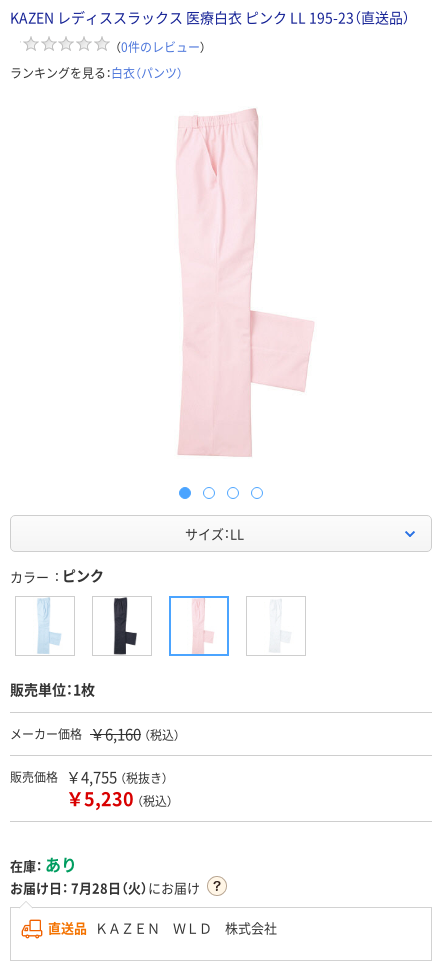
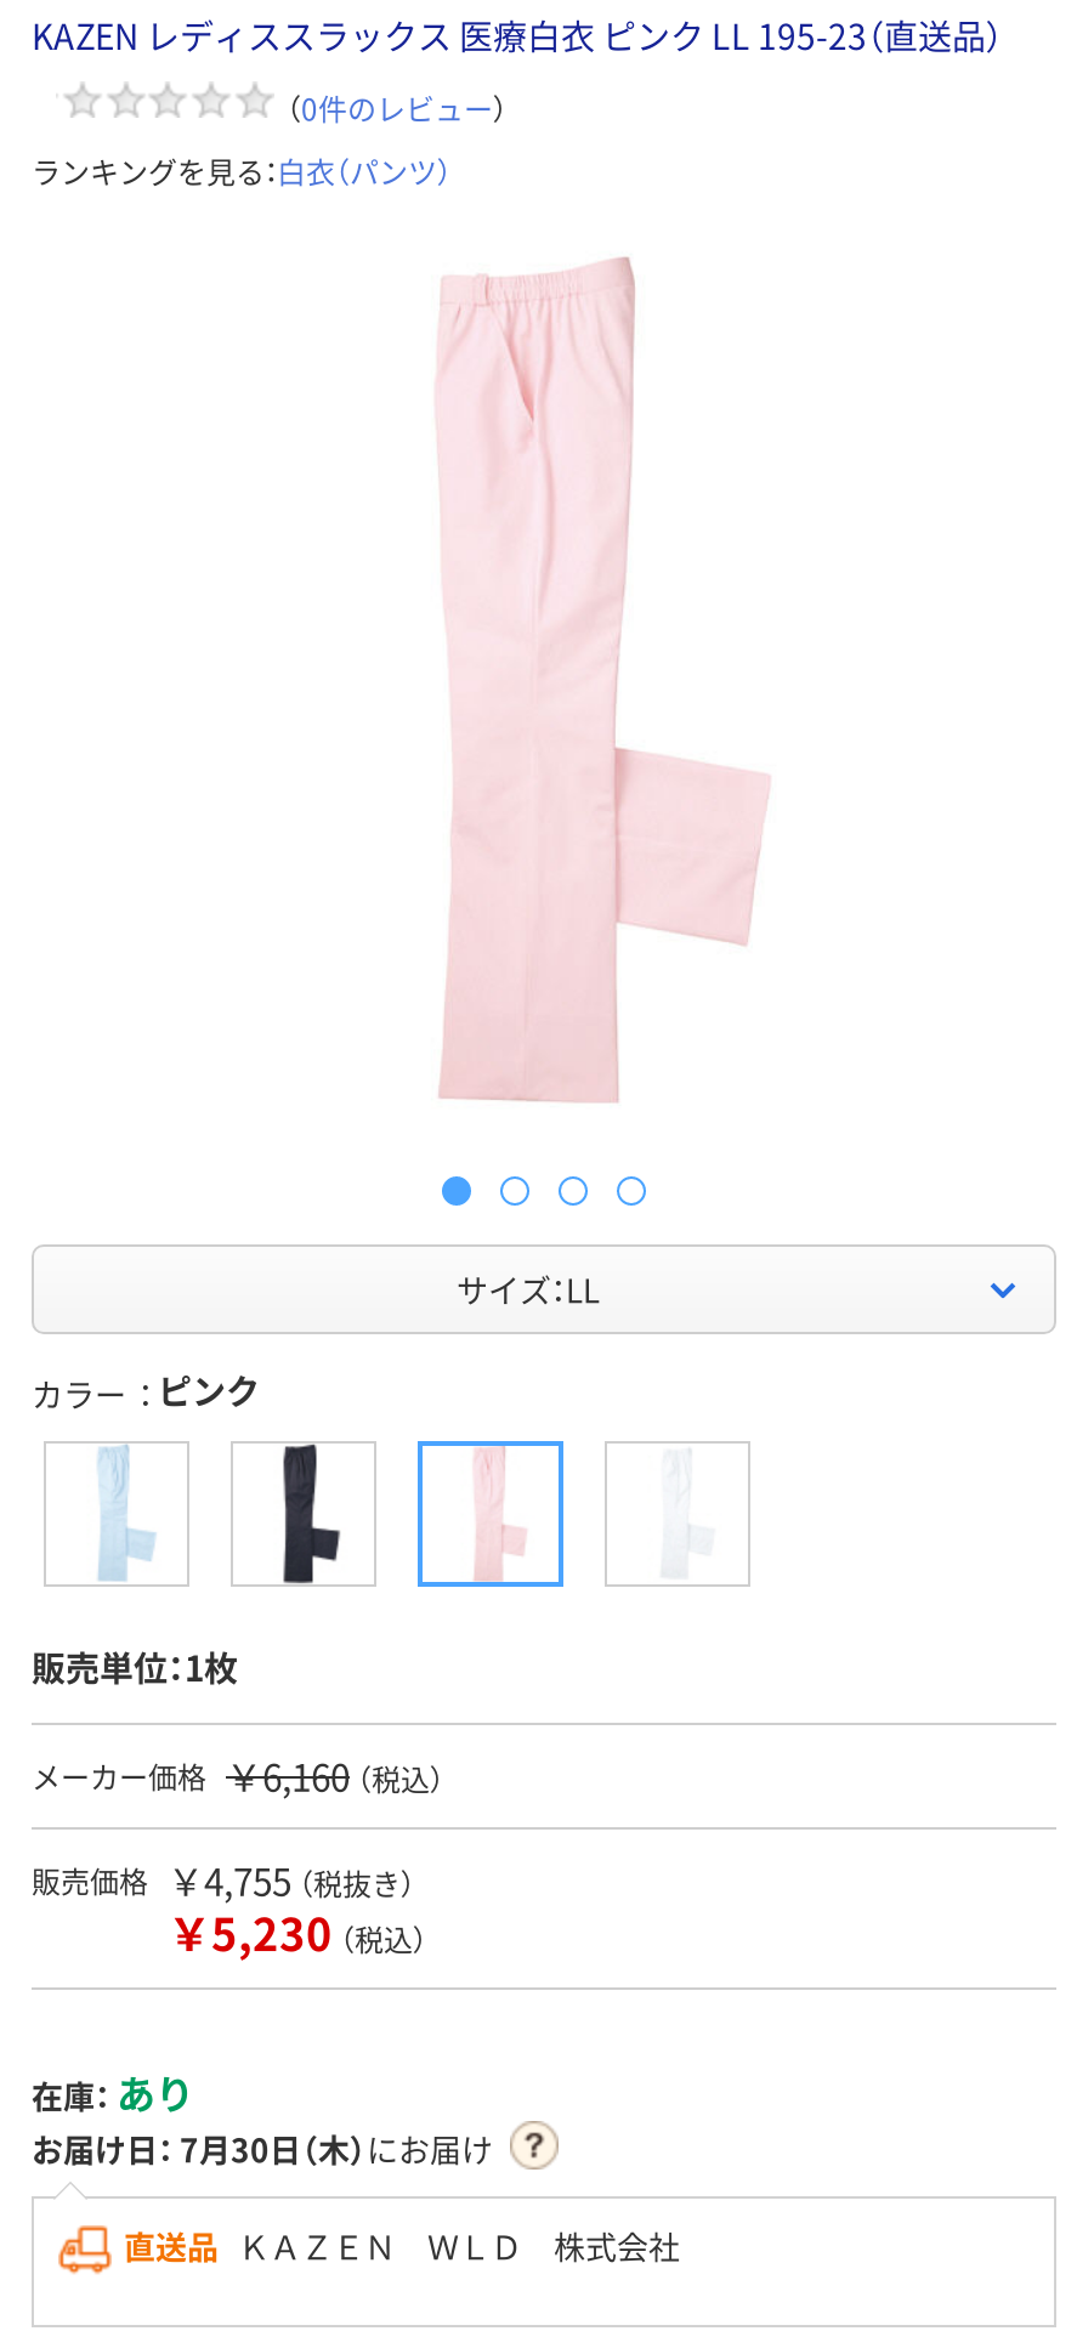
[10,878,200,897] お届け日：7月28日（火）にお届け -> [32,2126,493,2172] お届け日：7月30日（木）にお届け

